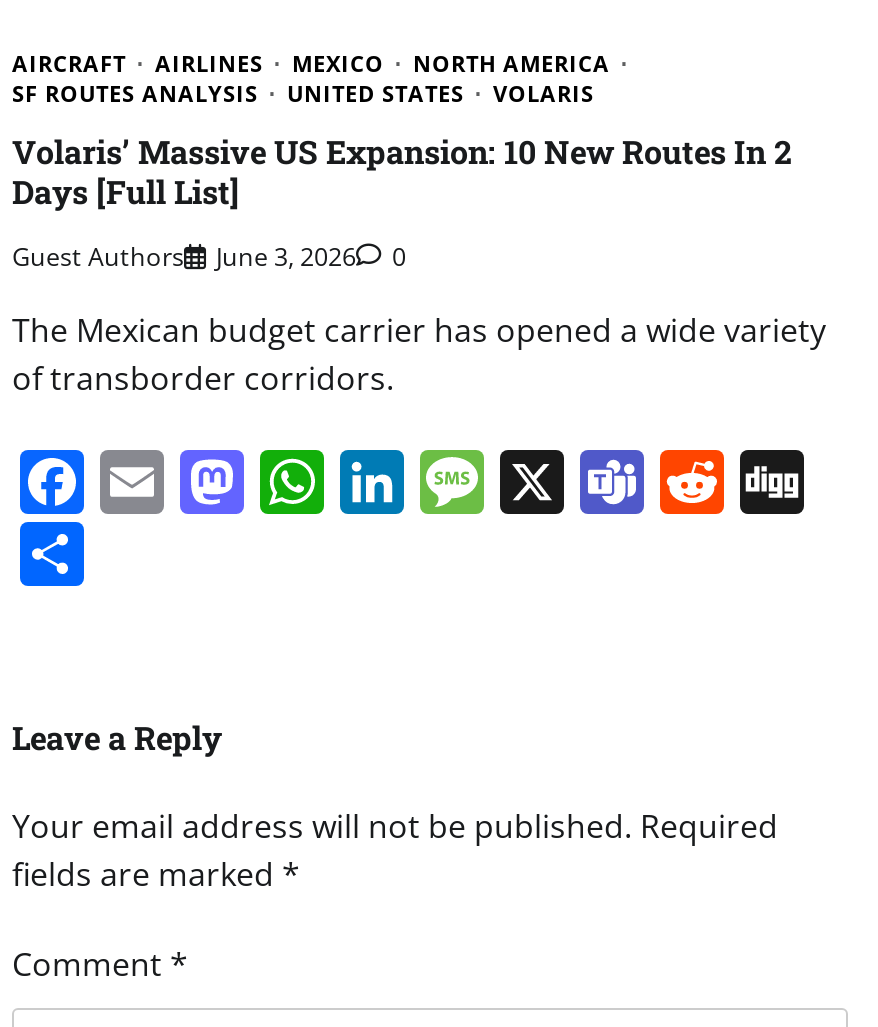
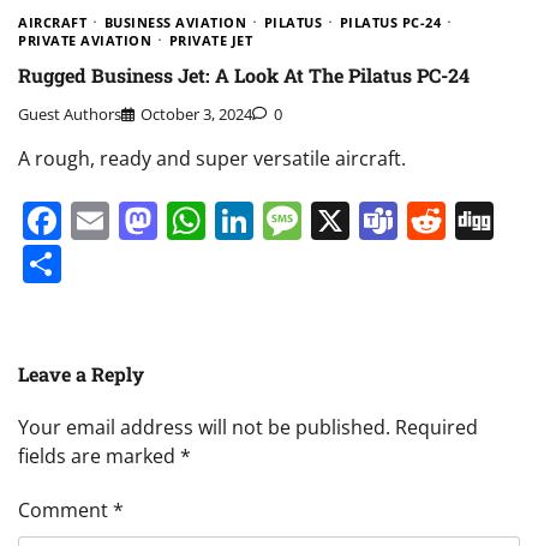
[12,48,610,108] AIRLINES | MEXICO | NORTH AMERICA | SF ROUTES ANALYSIS | UNITED STATES | VOLARIS -> [18,13,441,49] BUSINESS AVIATION | PILATUS | PILATUS PC-24 | PRIVATE AVIATION | PRIVATE JET
[12,129,792,211] Volaris’ Massive US Expansion: 10 New Routes In 2 | Days [Full List] -> [18,62,470,87] Rugged Business Jet: A Look At The Pilatus PC-24
[12,238,406,274] Guest Authors June 3, 2026 0 -> [18,103,282,125] Guest Authors October 3, 2024 0
[12,308,826,400] The Mexican budget carrier has opened a wide variety | of transborder corridors. -> [18,145,406,171] A rough, ready and super versatile aircraft.

